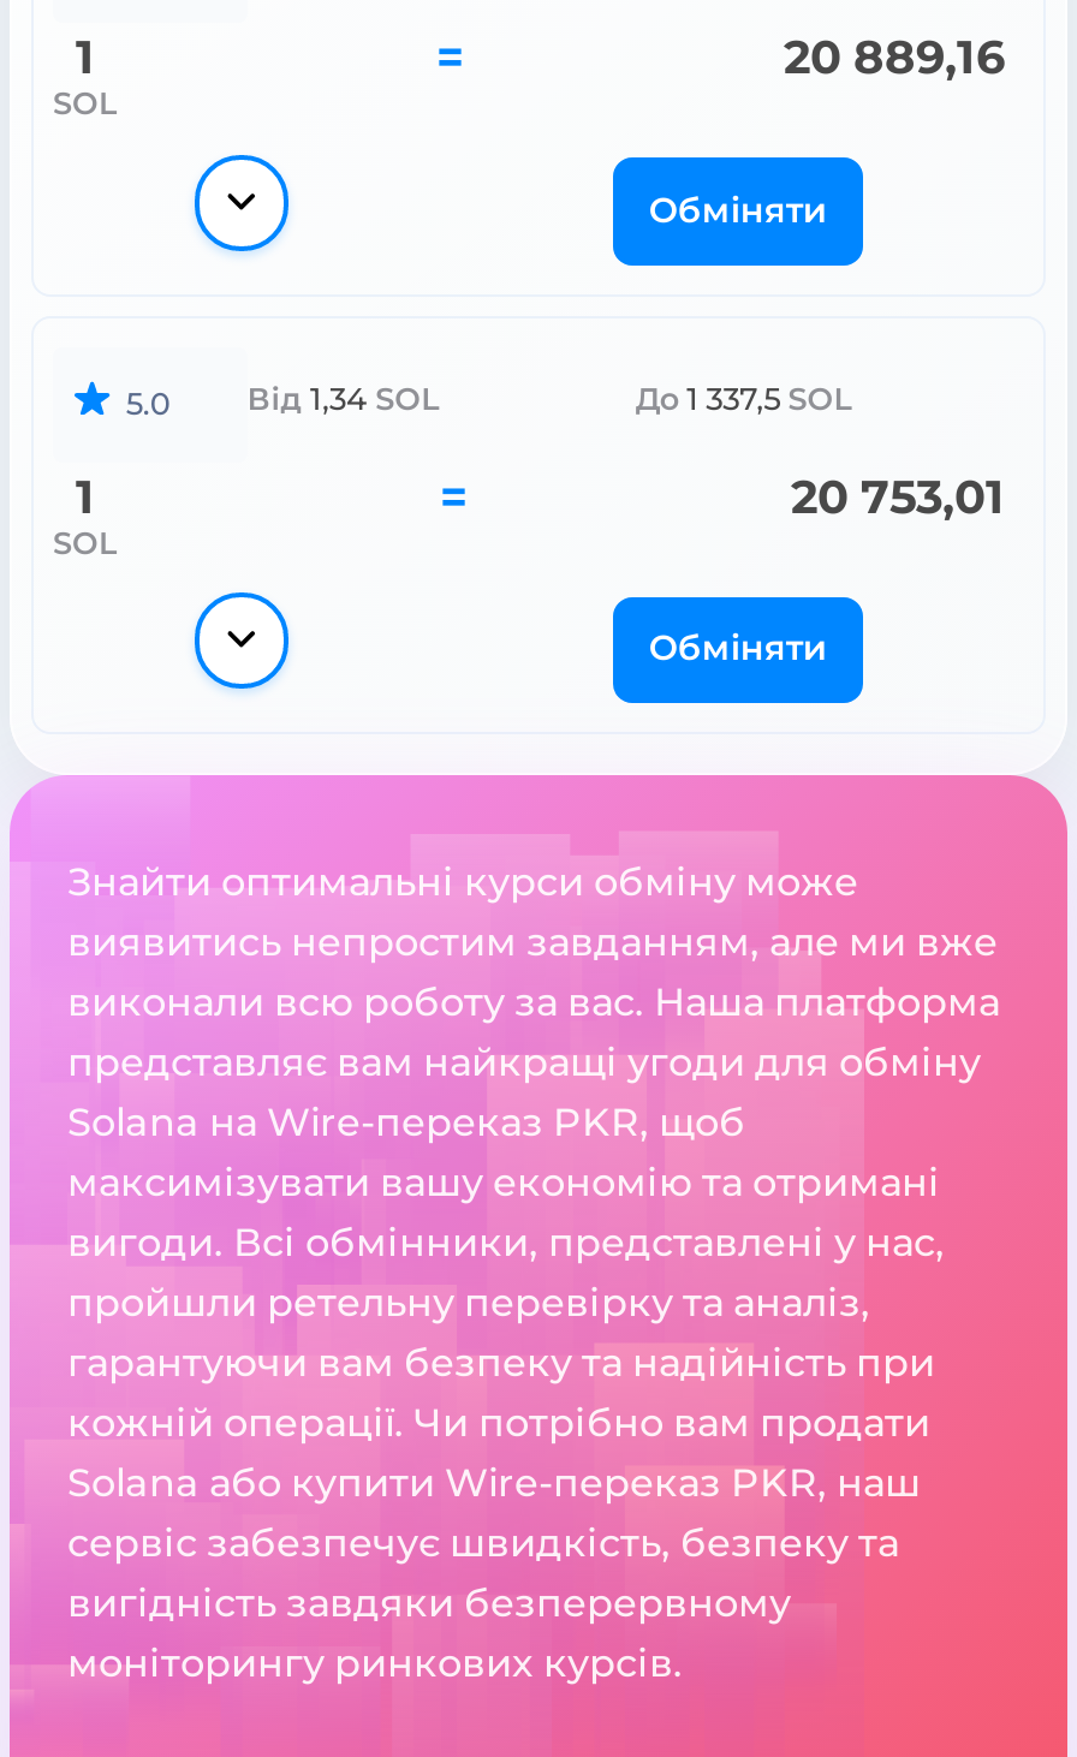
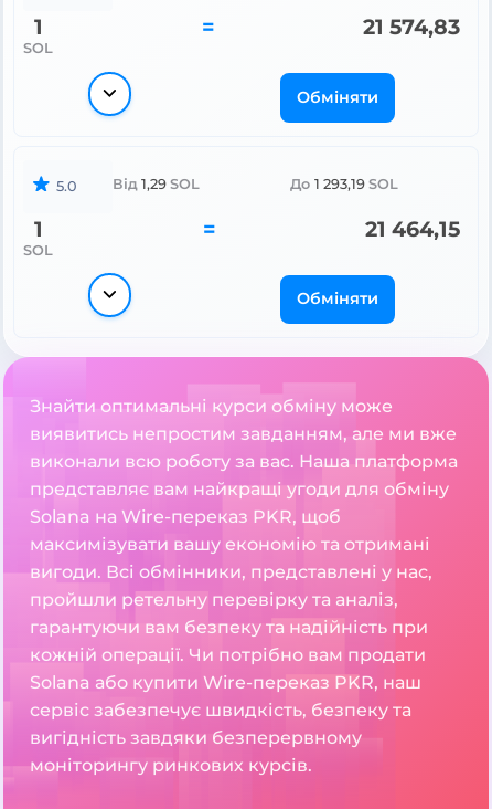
[784,29,1005,87] 20 889,16 -> [363,14,460,40] 21 574,83
[247,380,440,416] Від 1,34 SOL -> [112,175,200,192] Від 1,29 SOL
[636,380,853,416] До 1 337,5 SOL -> [291,175,398,192] До 1 293,19 SOL
[791,467,1005,524] 20 753,01 -> [365,215,460,242] 21 464,15

